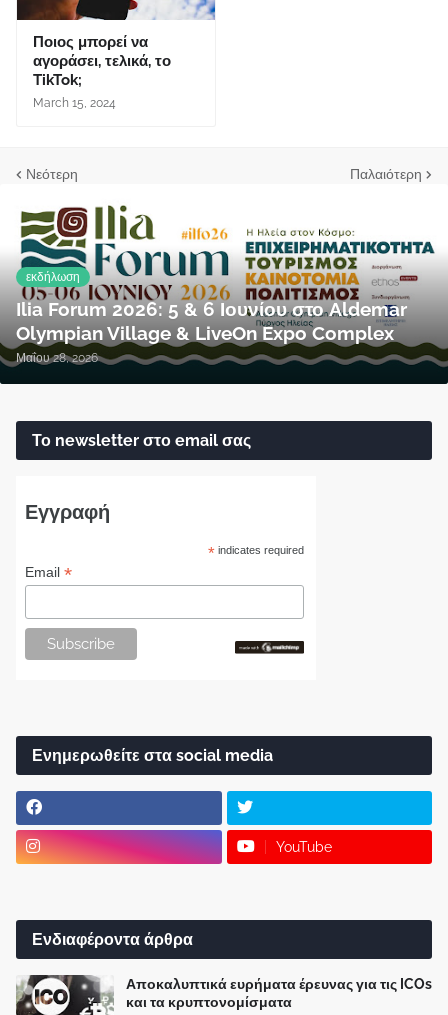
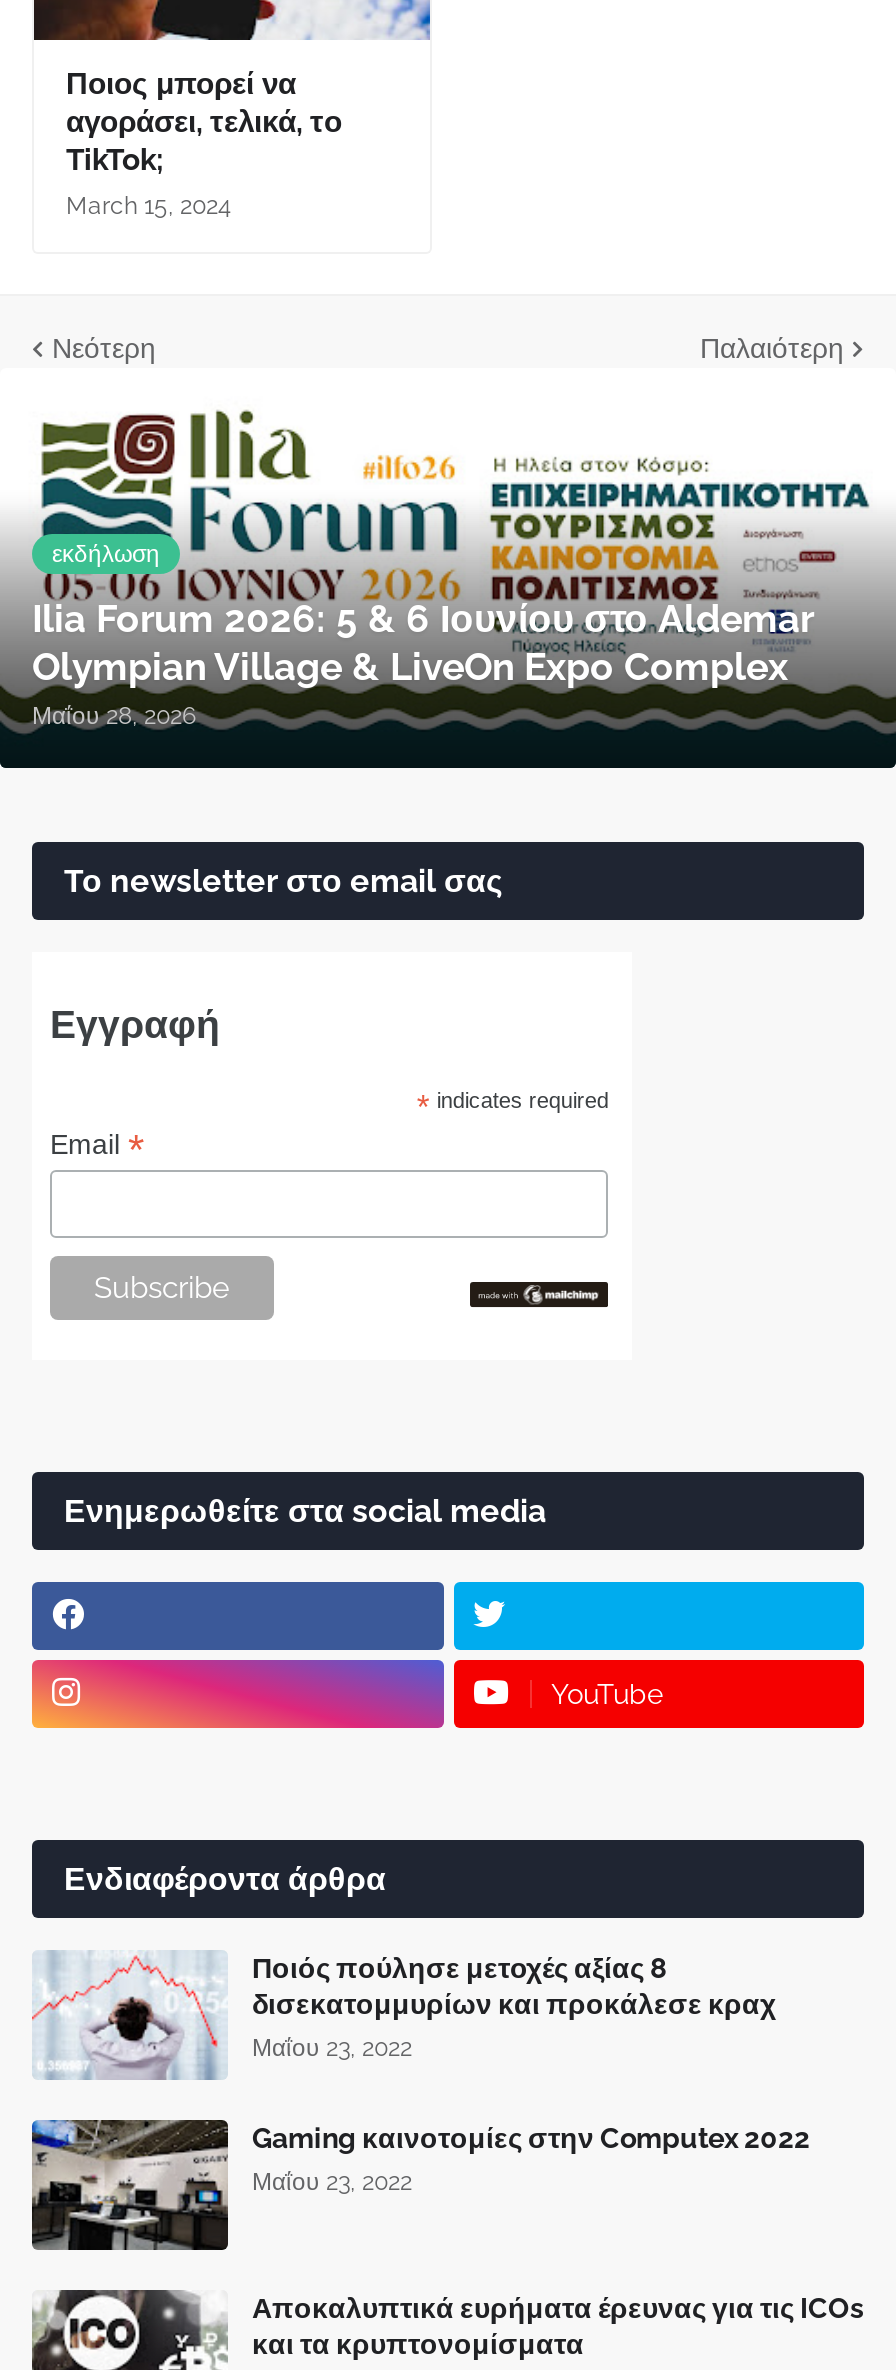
none -> [30,2118,230,2258] [image]
none -> [32,1950,810,2195] [image] | Ποιός πούλησε μετοχές αξίας 8 | δισεκατομμυρίων και προκάλεσε κραχ | Μαΐου 23, 2022 | Gaming καινοτομίες στην Computex 2022 | Μαΐου 23, 2022

